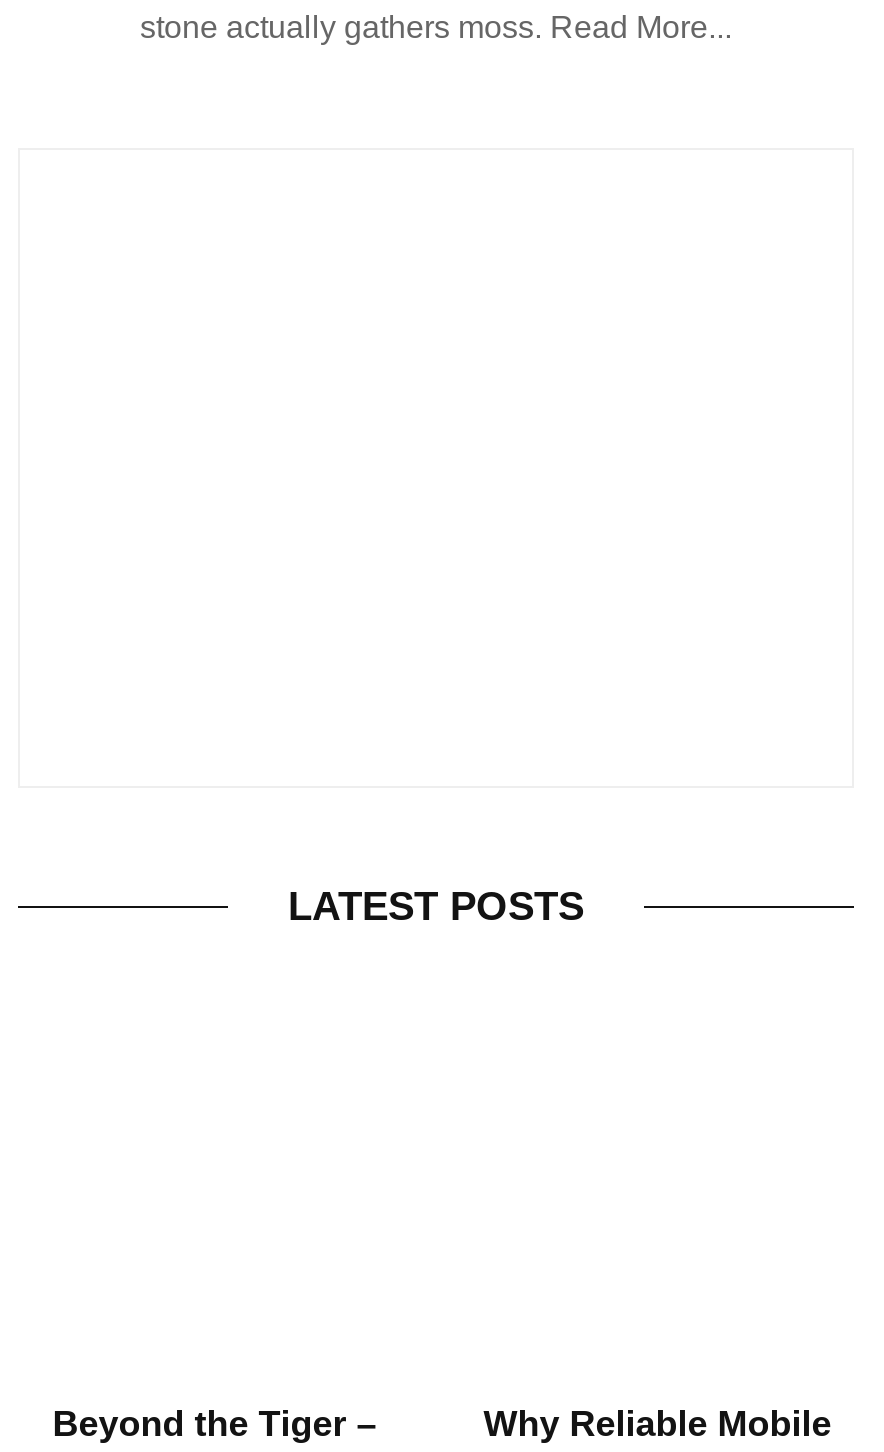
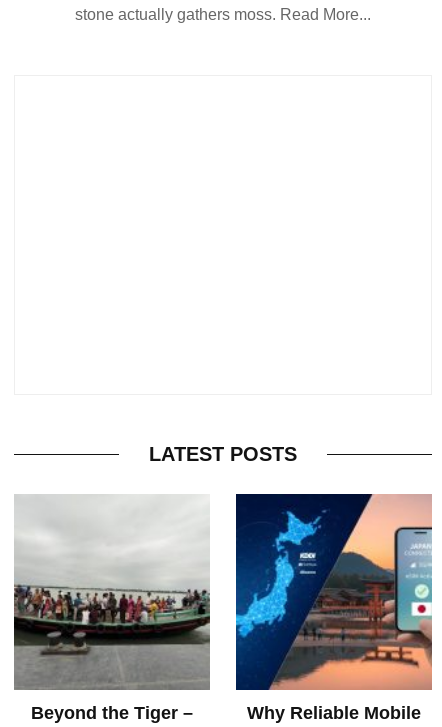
none -> [13,494,211,691] [image]
none -> [235,493,433,691] [image]

